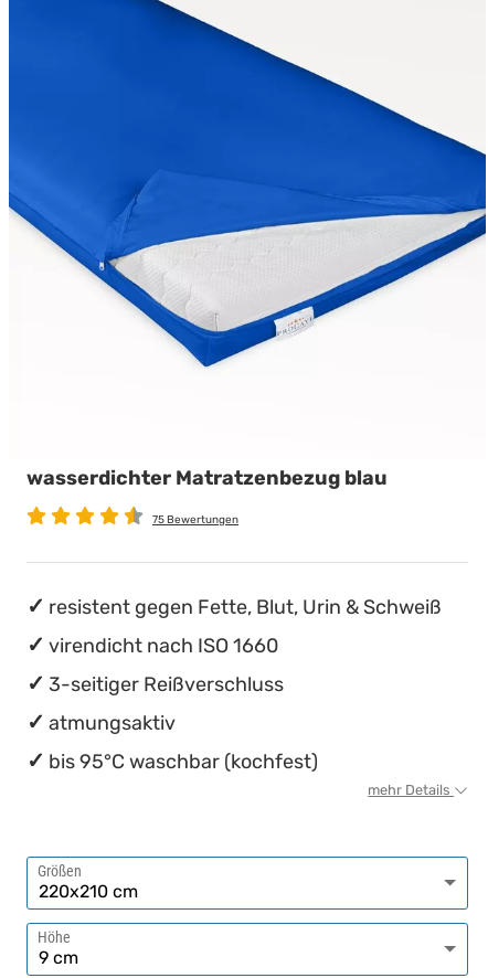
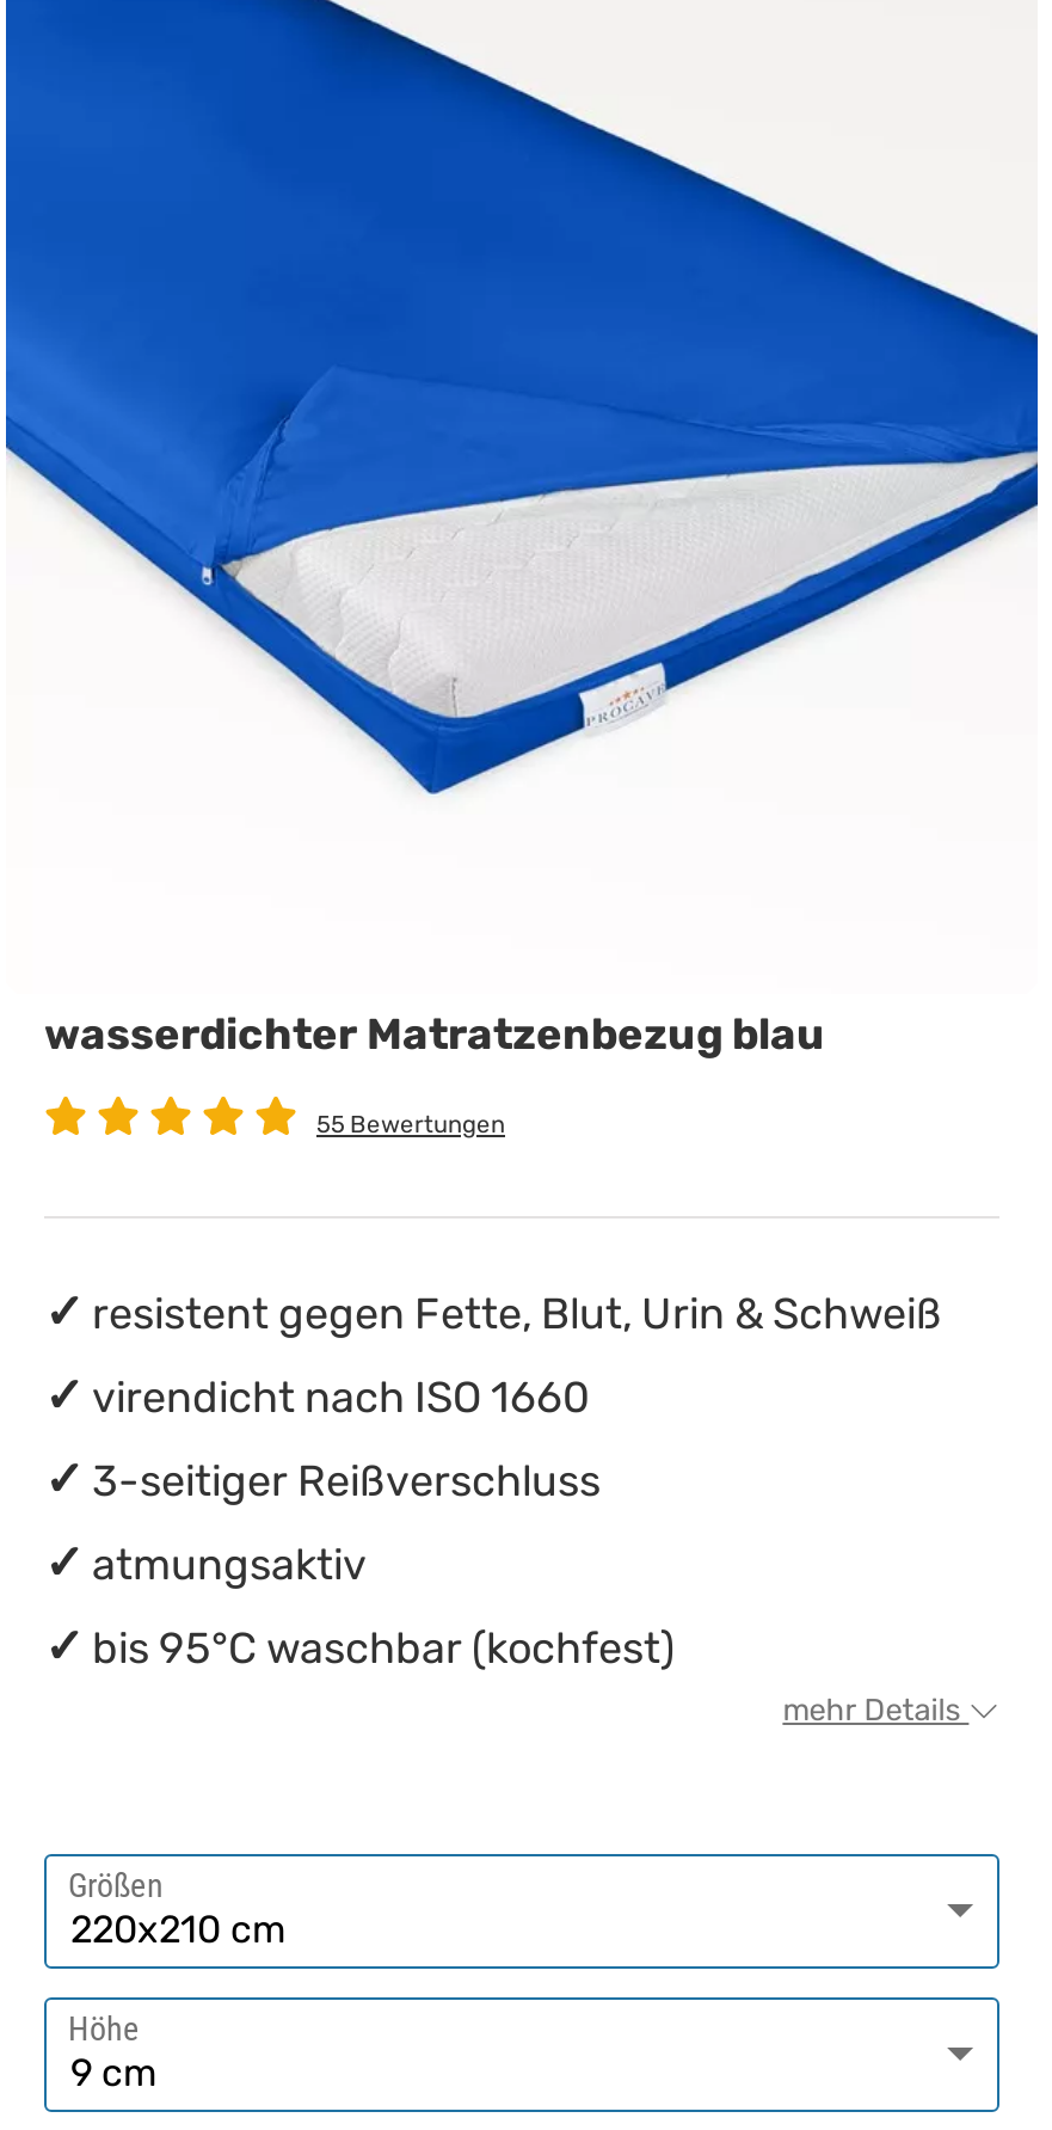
[152,513,238,526] 75 Bewertungen -> [316,1111,505,1139] 55 Bewertungen

